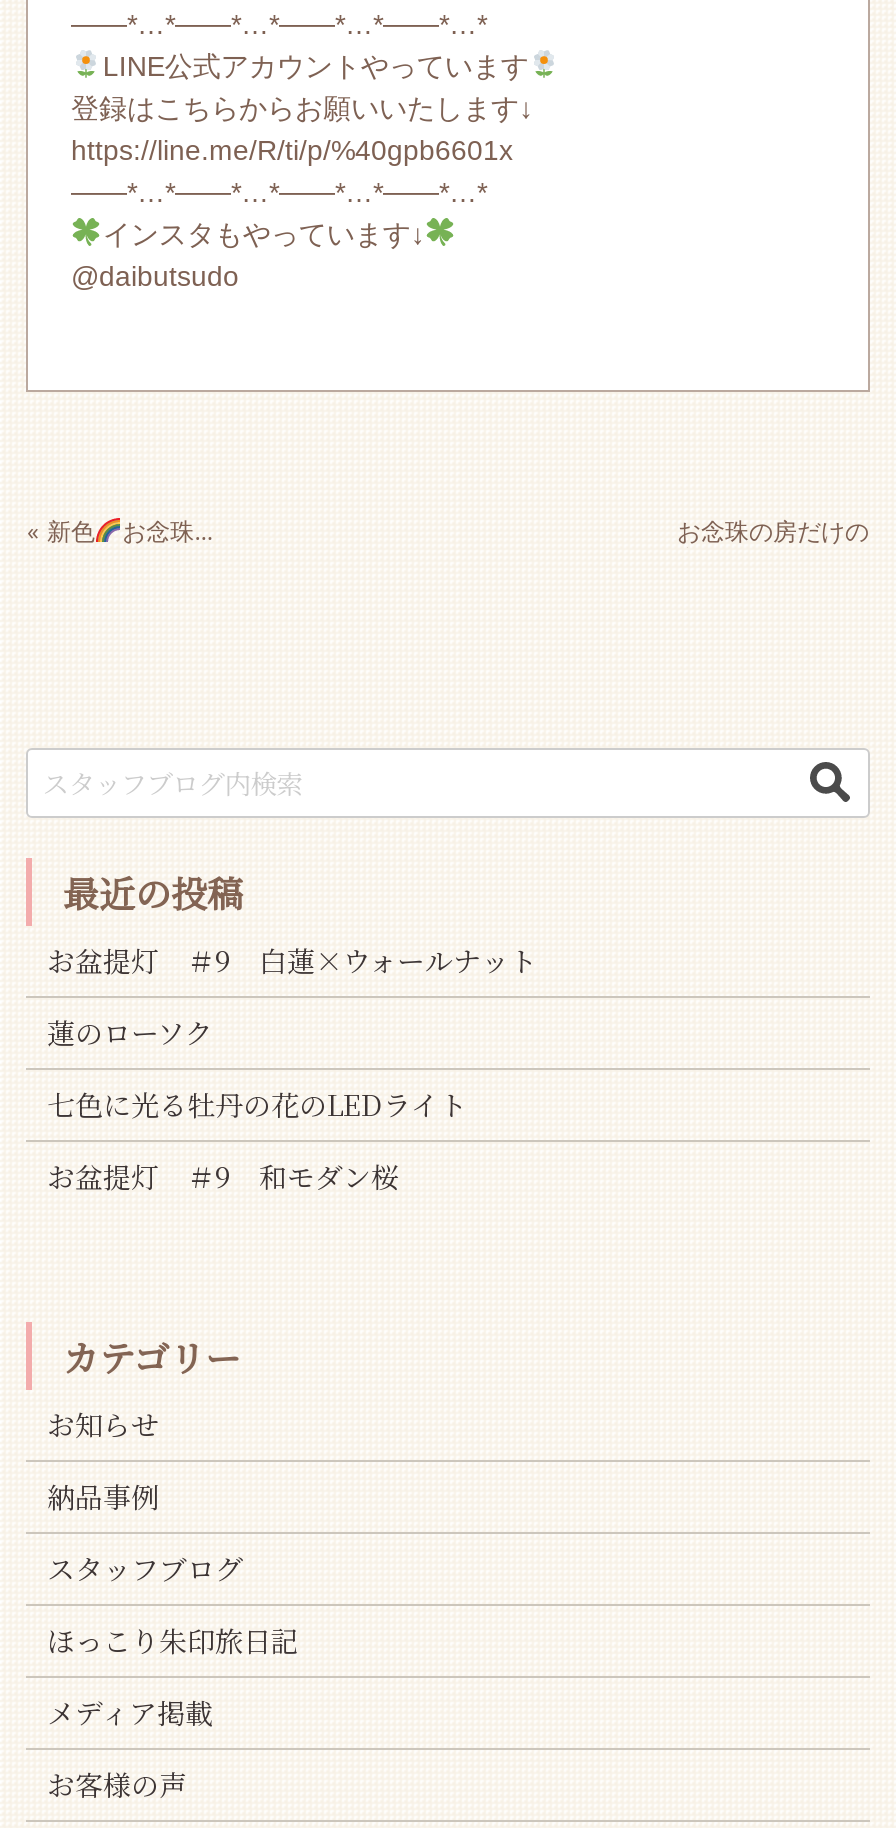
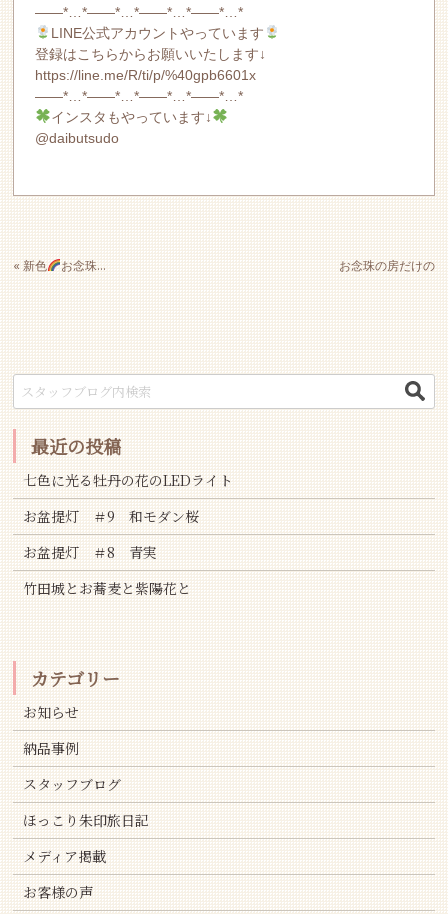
[47,940,537,1052] お盆提灯 ＃9 白蓮×ウォールナット | 蓮のローソク -> none
moved [47,1084,467,1196] -> [23,470,233,526]: 七色に光る牡丹の花のLEDライト | お盆提灯 ＃9 和モダン桜
none -> [23,542,191,598] お盆提灯 ＃8 青実 | 竹田城とお蕎麦と紫陽花と

